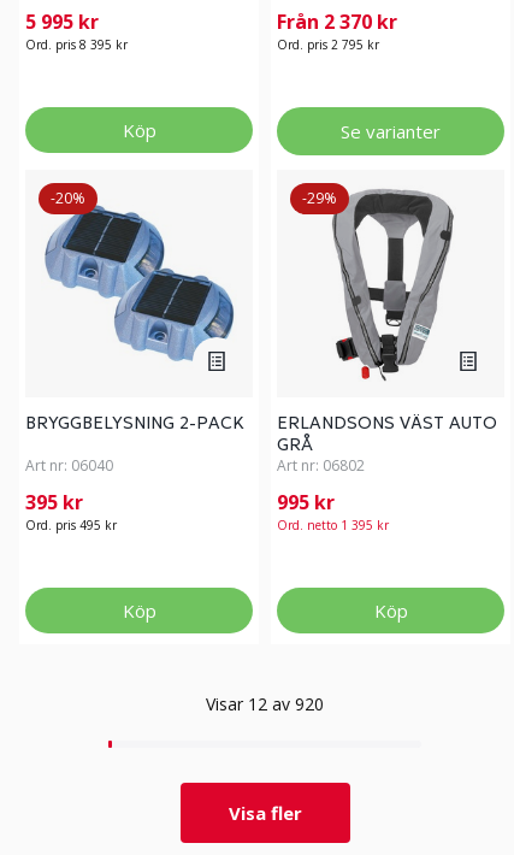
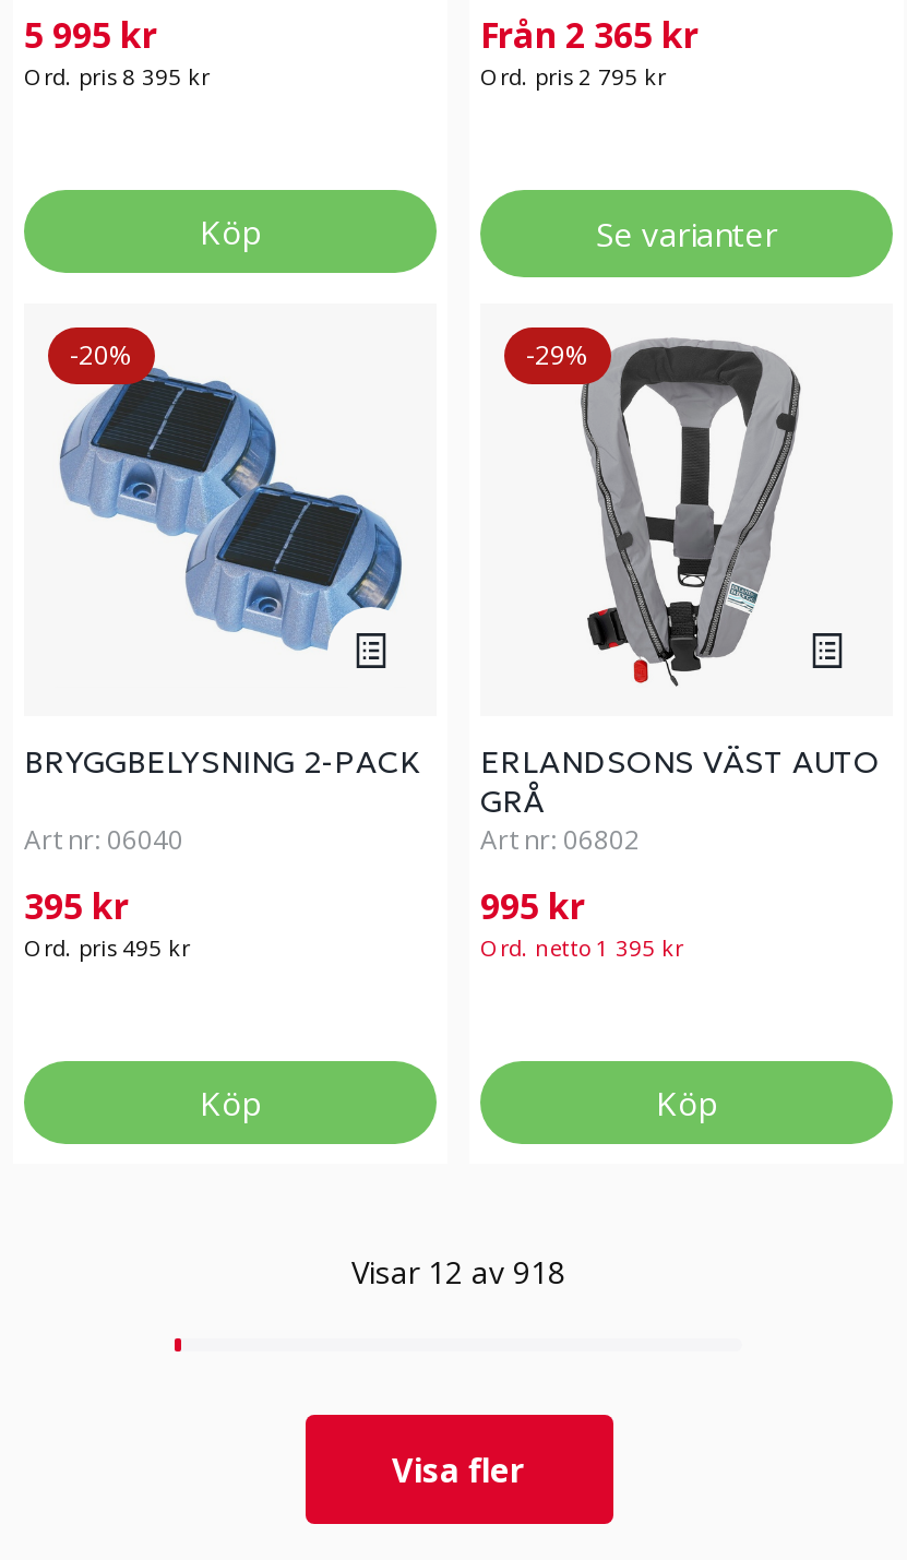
[277,8,402,35] Från 2 370 kr -> [480,11,707,59] Från 2 365 kr
[206,692,324,715] Visar 12 av 920 -> [351,1251,565,1293] Visar 12 av 918

